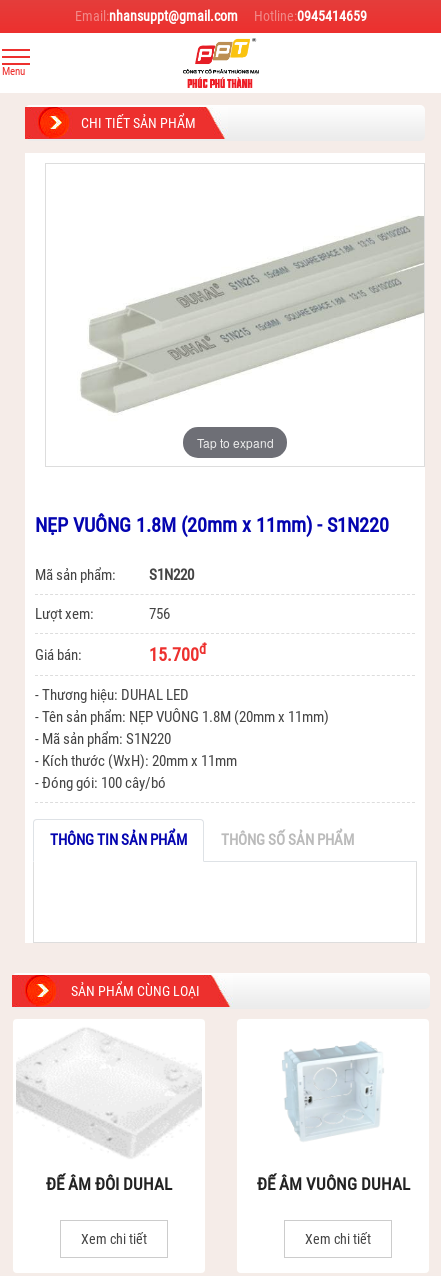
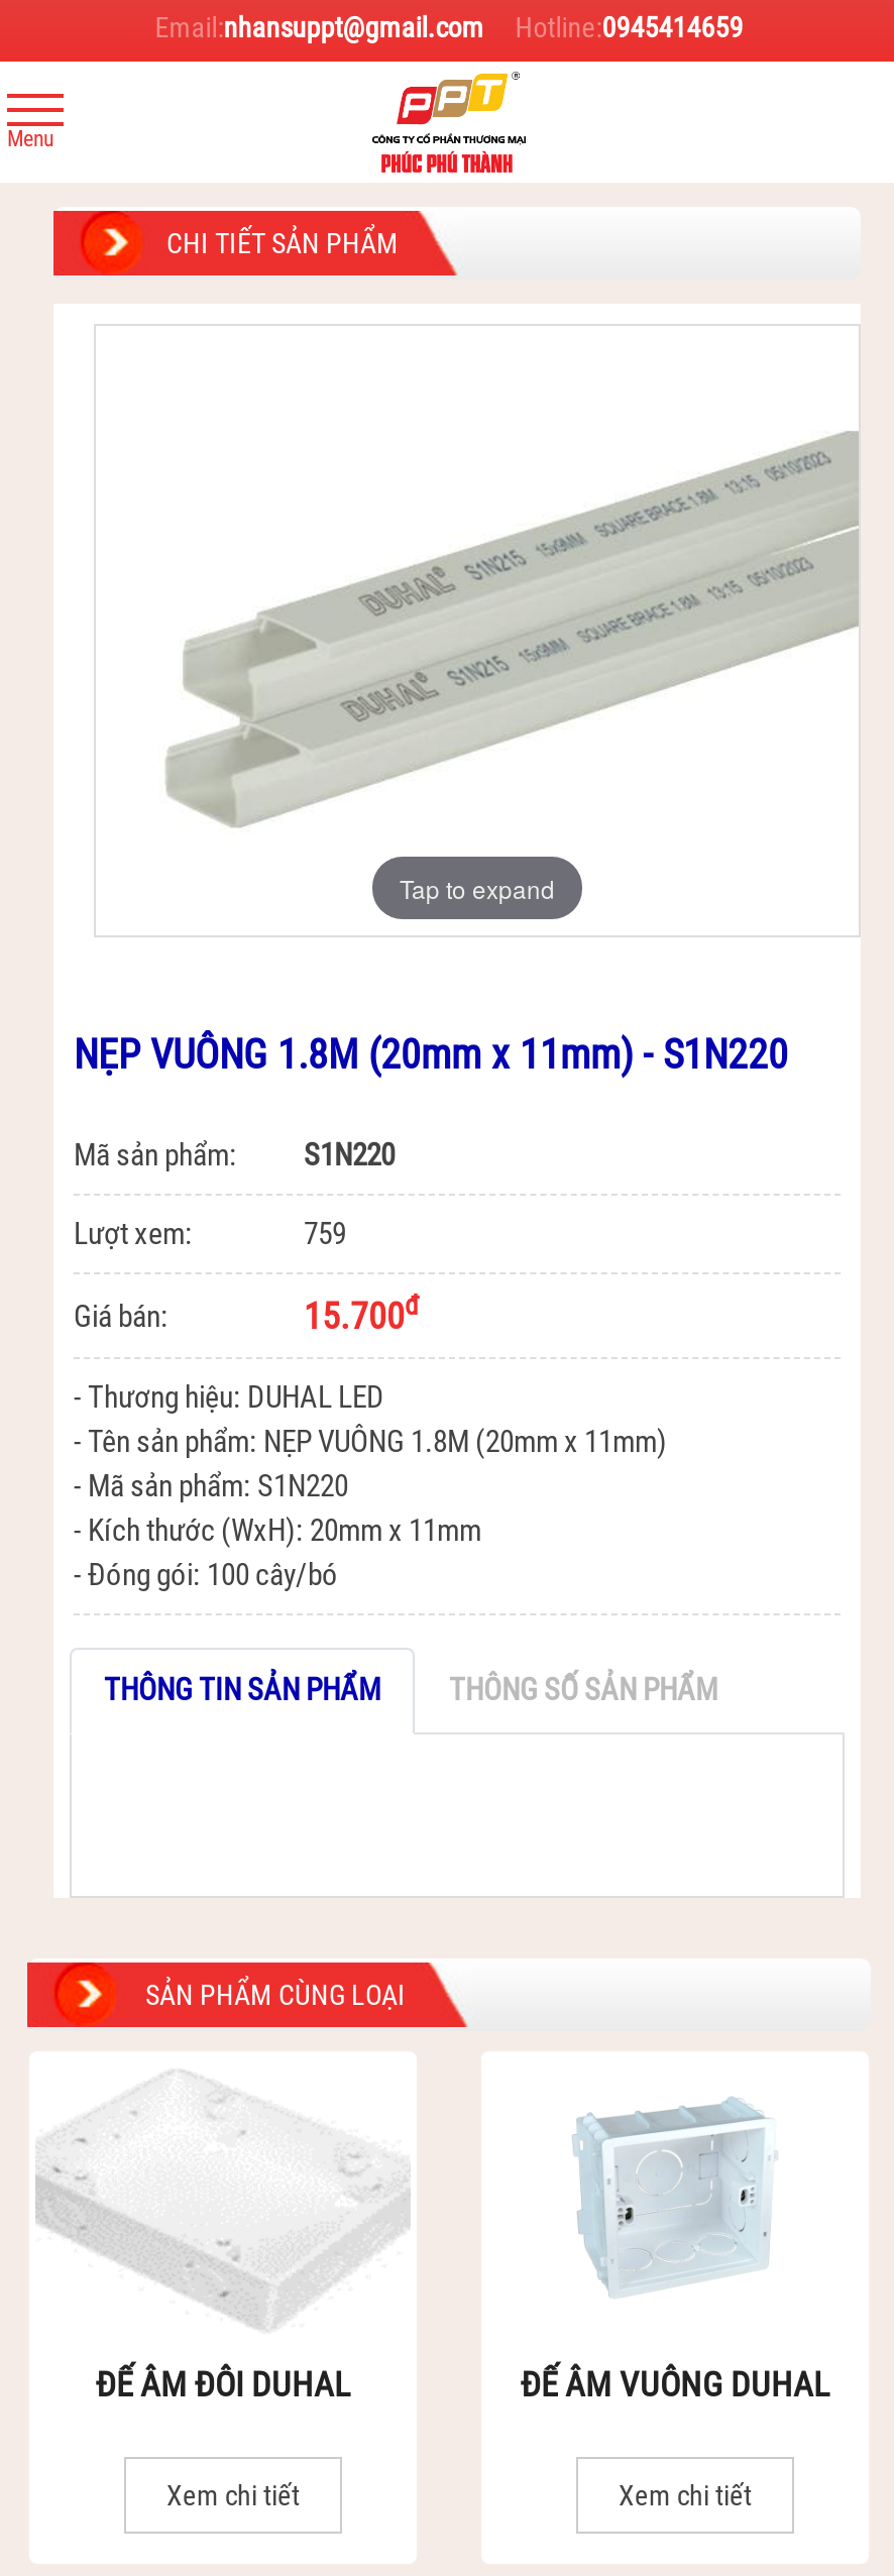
[149,605,170,623] 756 -> [304,1216,346,1252] 759

